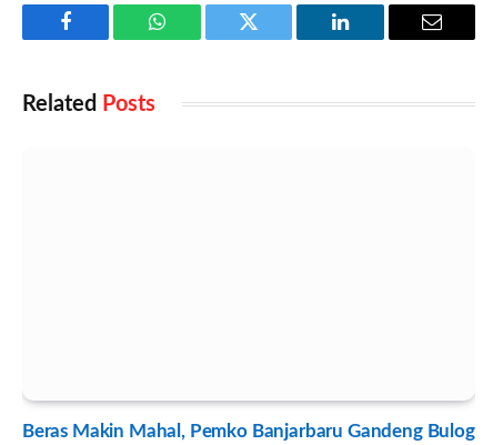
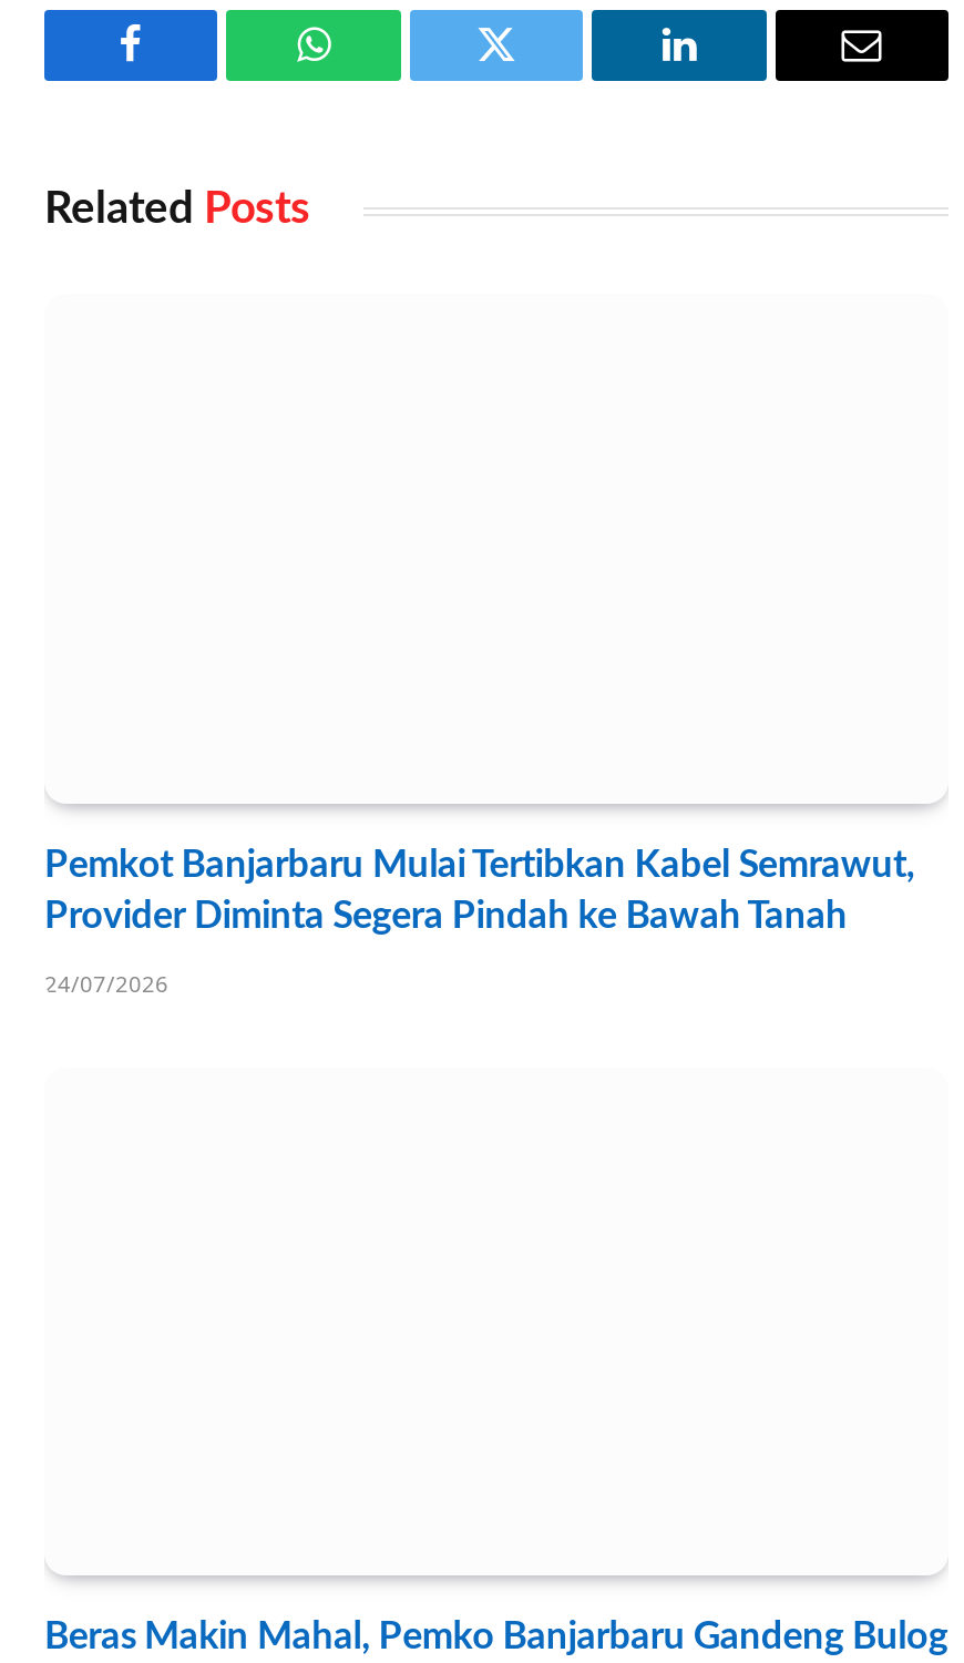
none -> [44,845,915,998] Pemkot Banjarbaru Mulai Tertibkan Kabel Semrawut, | Provider Diminta Segera Pindah ke Bawah Tanah | 24/07/2026

